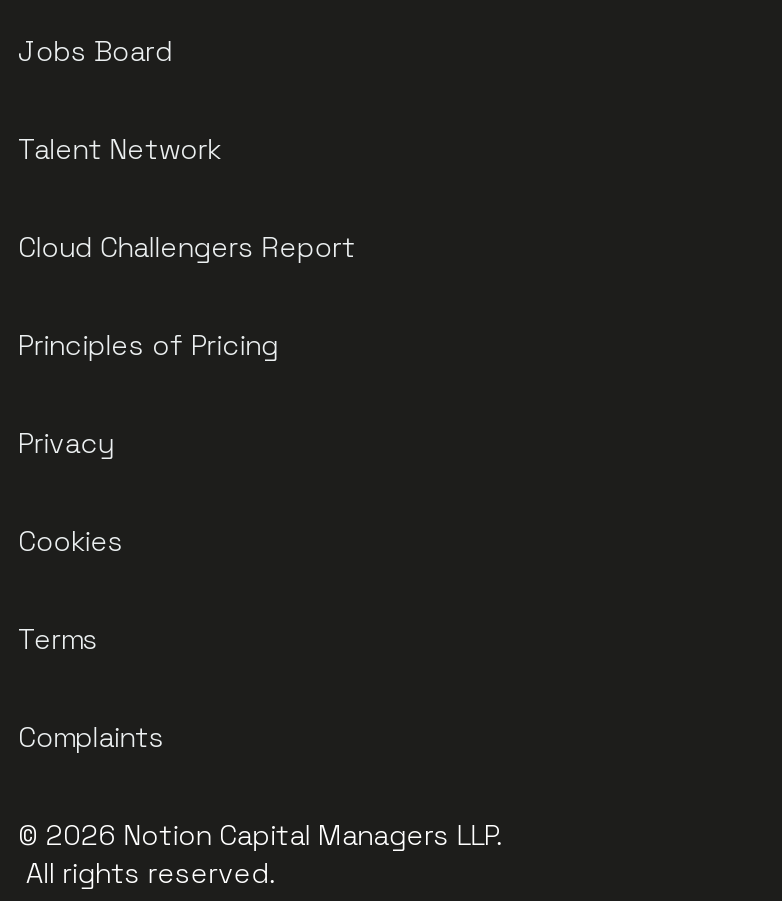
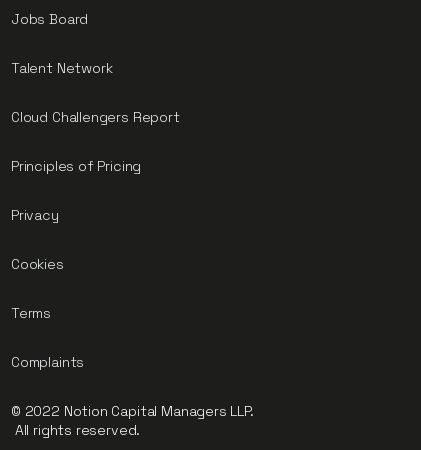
[18,817,503,853] © 2026 Notion Capital Managers LLP. -> [11,402,254,420] © 2022 Notion Capital Managers LLP.

